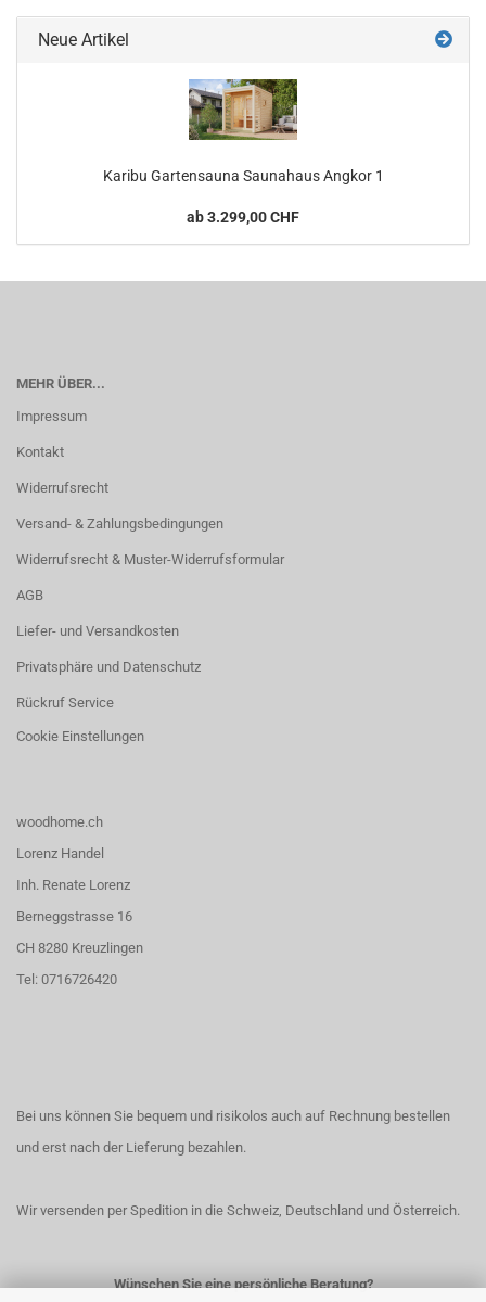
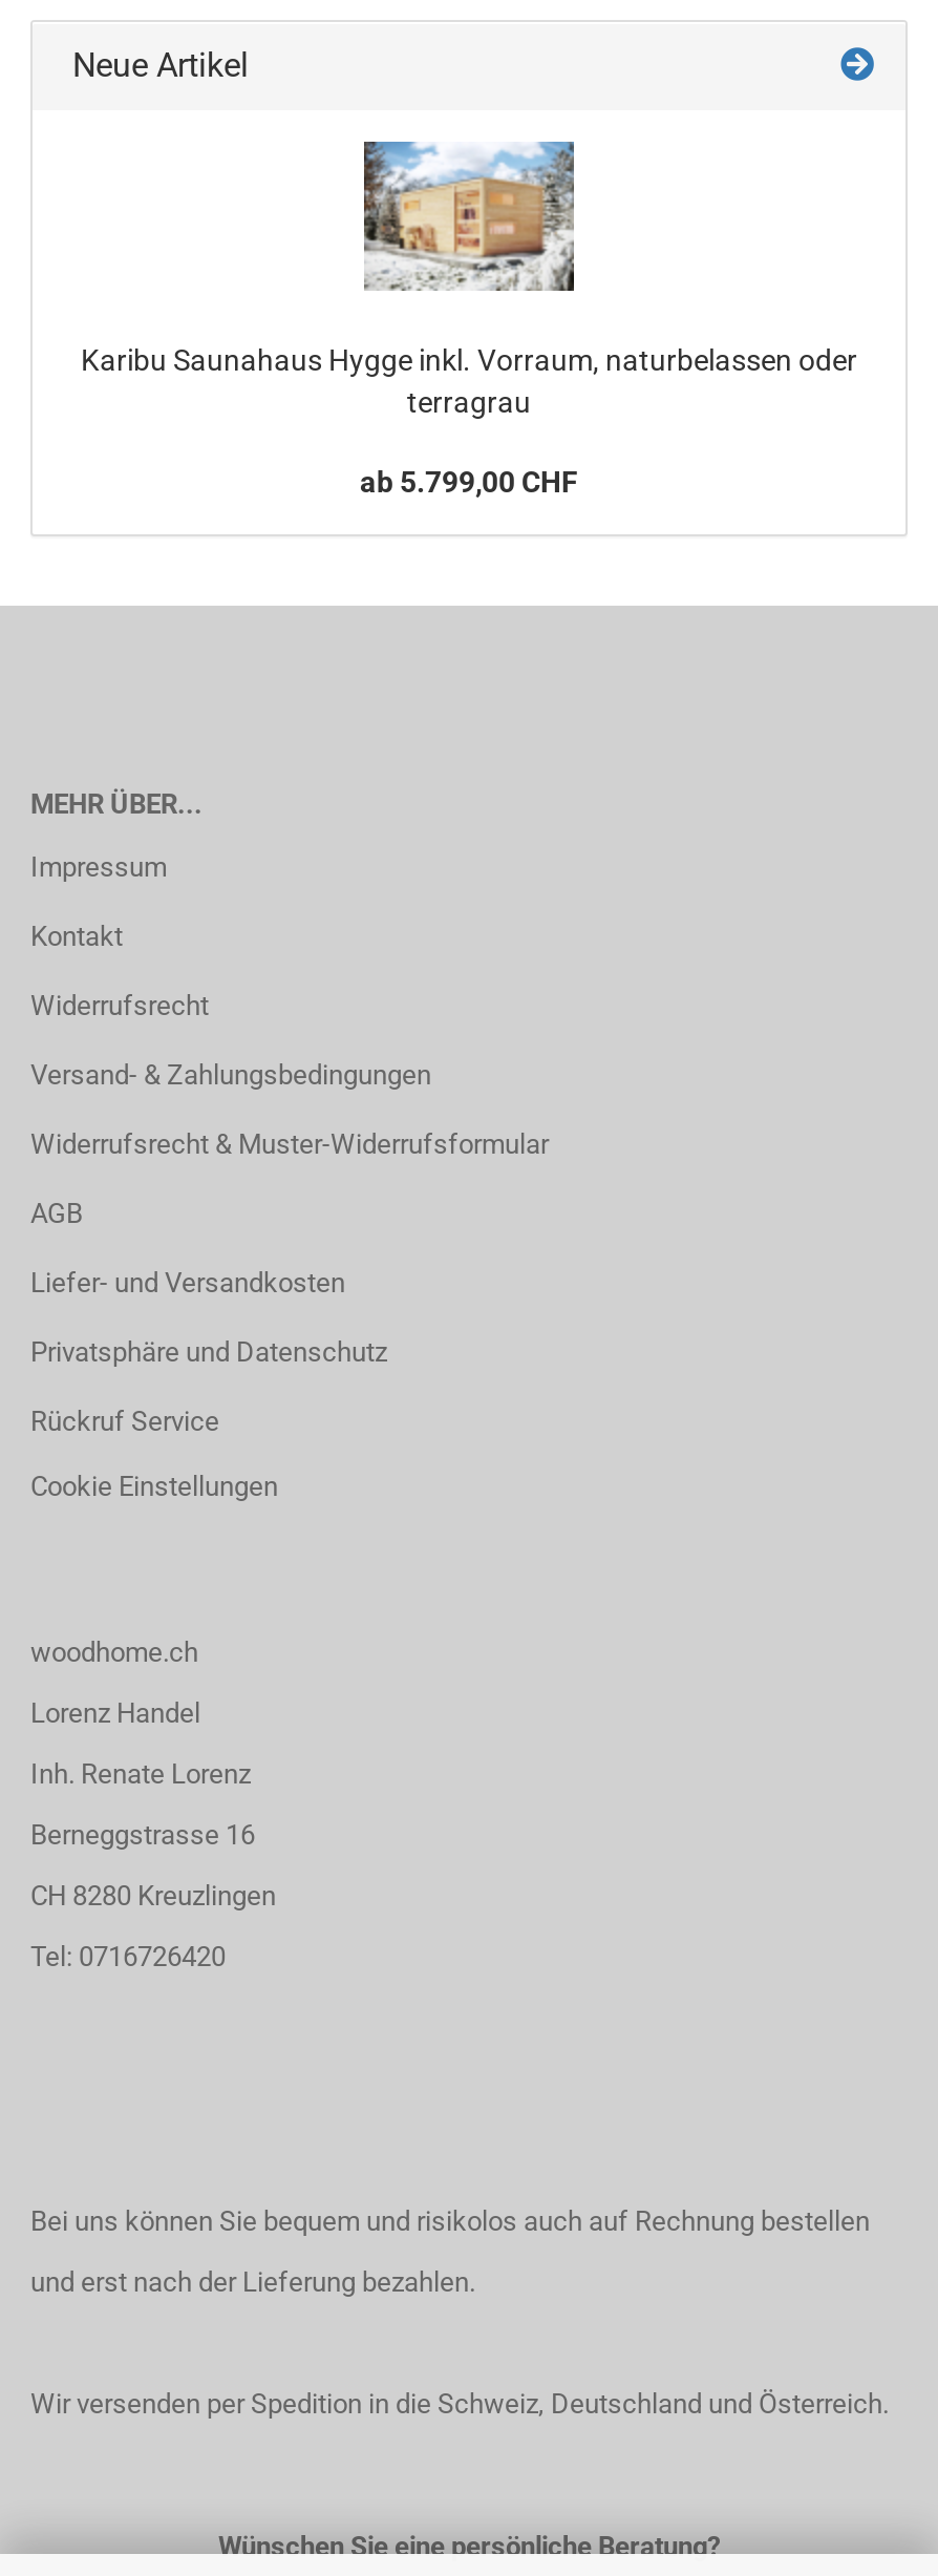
[103,78,383,184] [image] | Karibu Gartensauna Saunahaus Angkor 1 -> [81,140,857,419] [image] | Karibu Saunahaus Hygge inkl. Vorraum, naturbelassen oder | terragrau
[187,208,299,226] ab 3.299,00 CHF -> [360,465,578,499] ab 5.799,00 CHF

